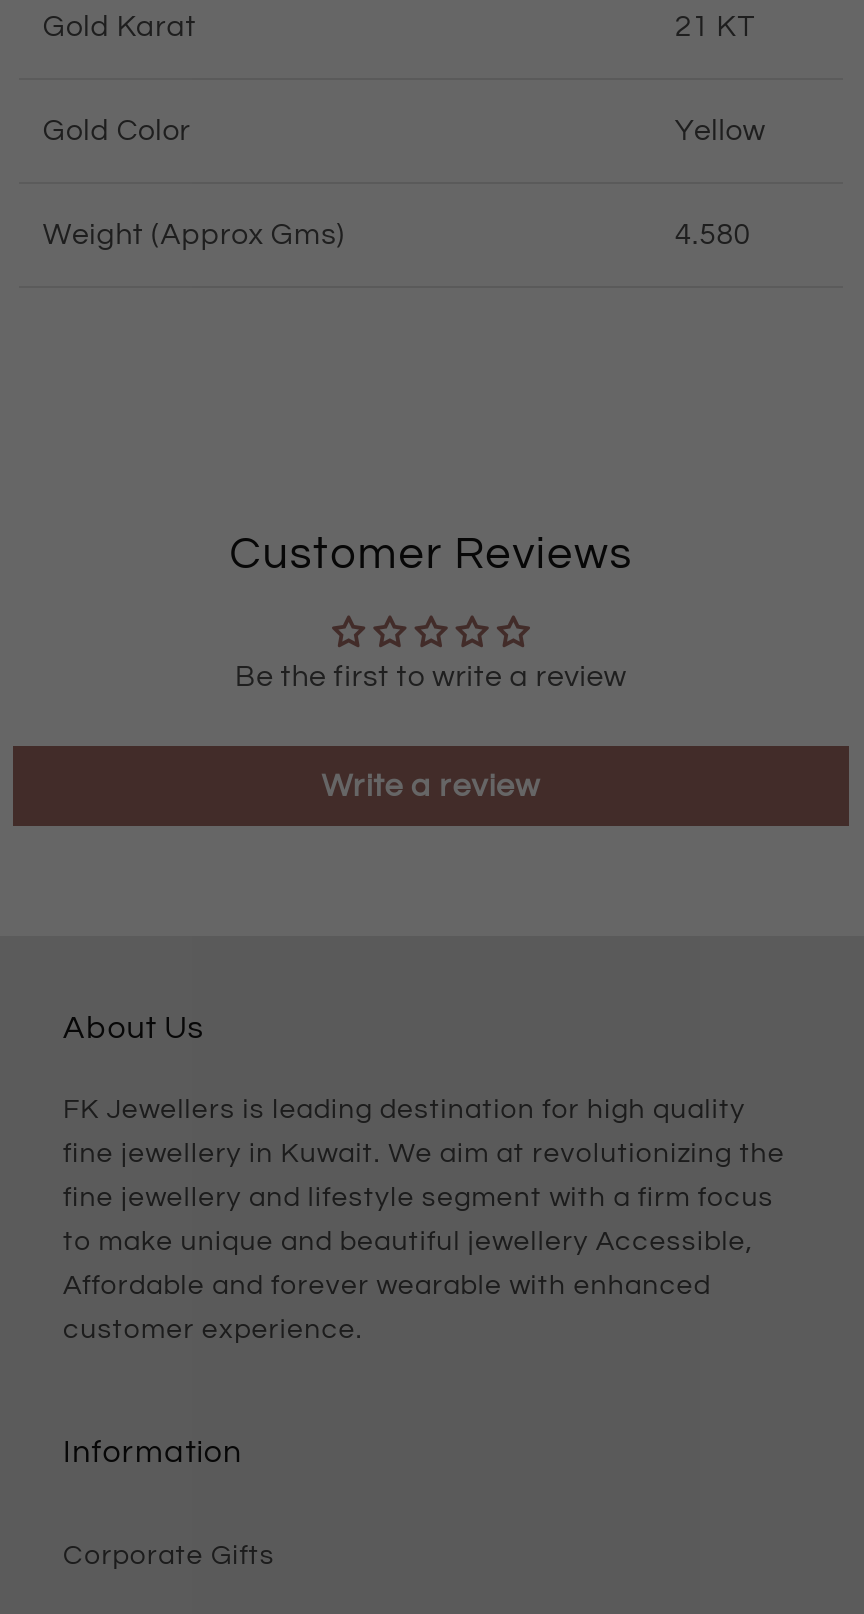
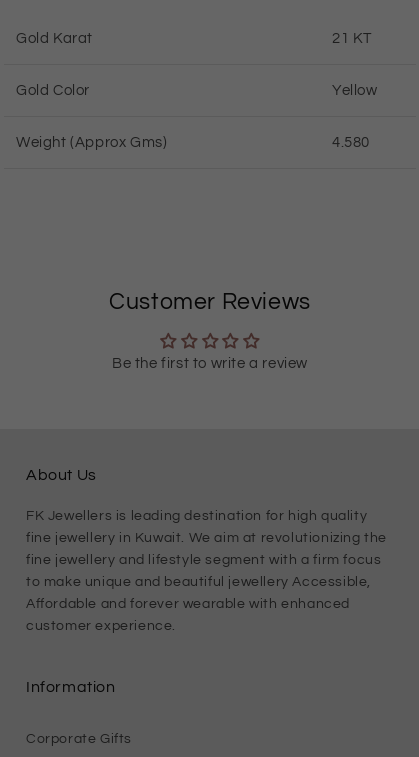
[322,770,540,802] Write a review -> none

